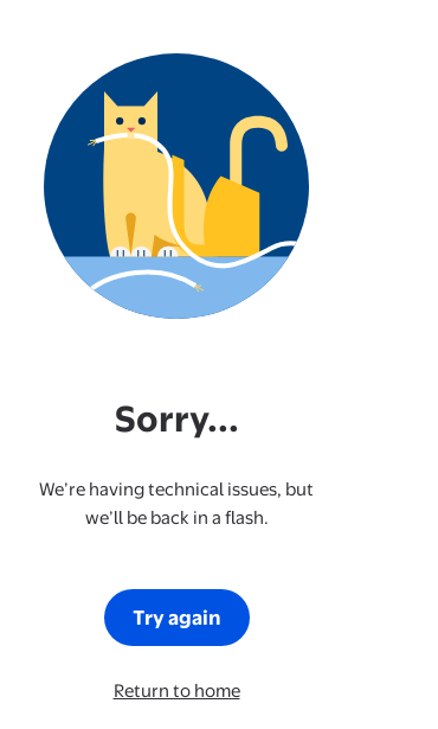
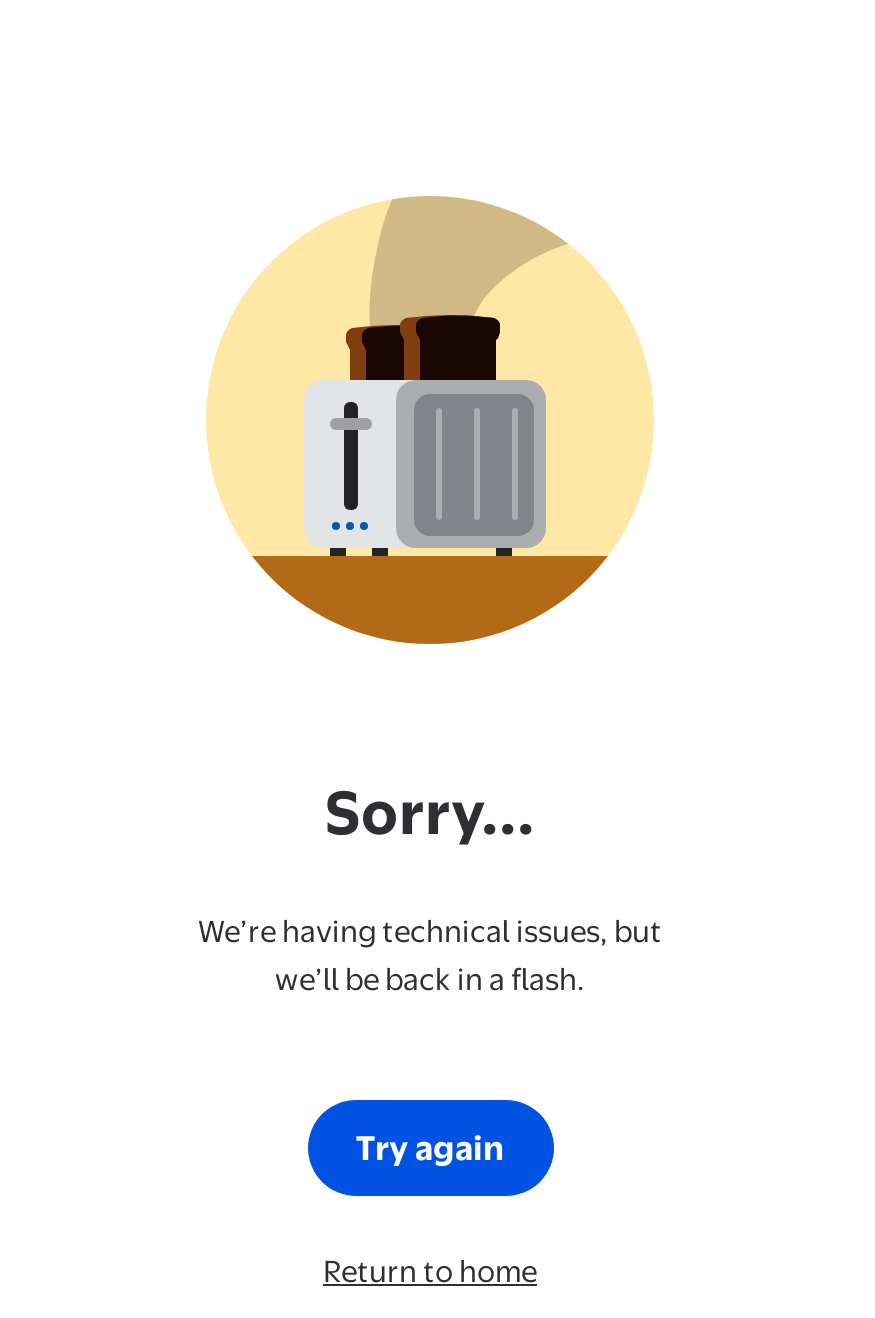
[43,52,310,320] [image] -> [206,196,654,646] [image]

